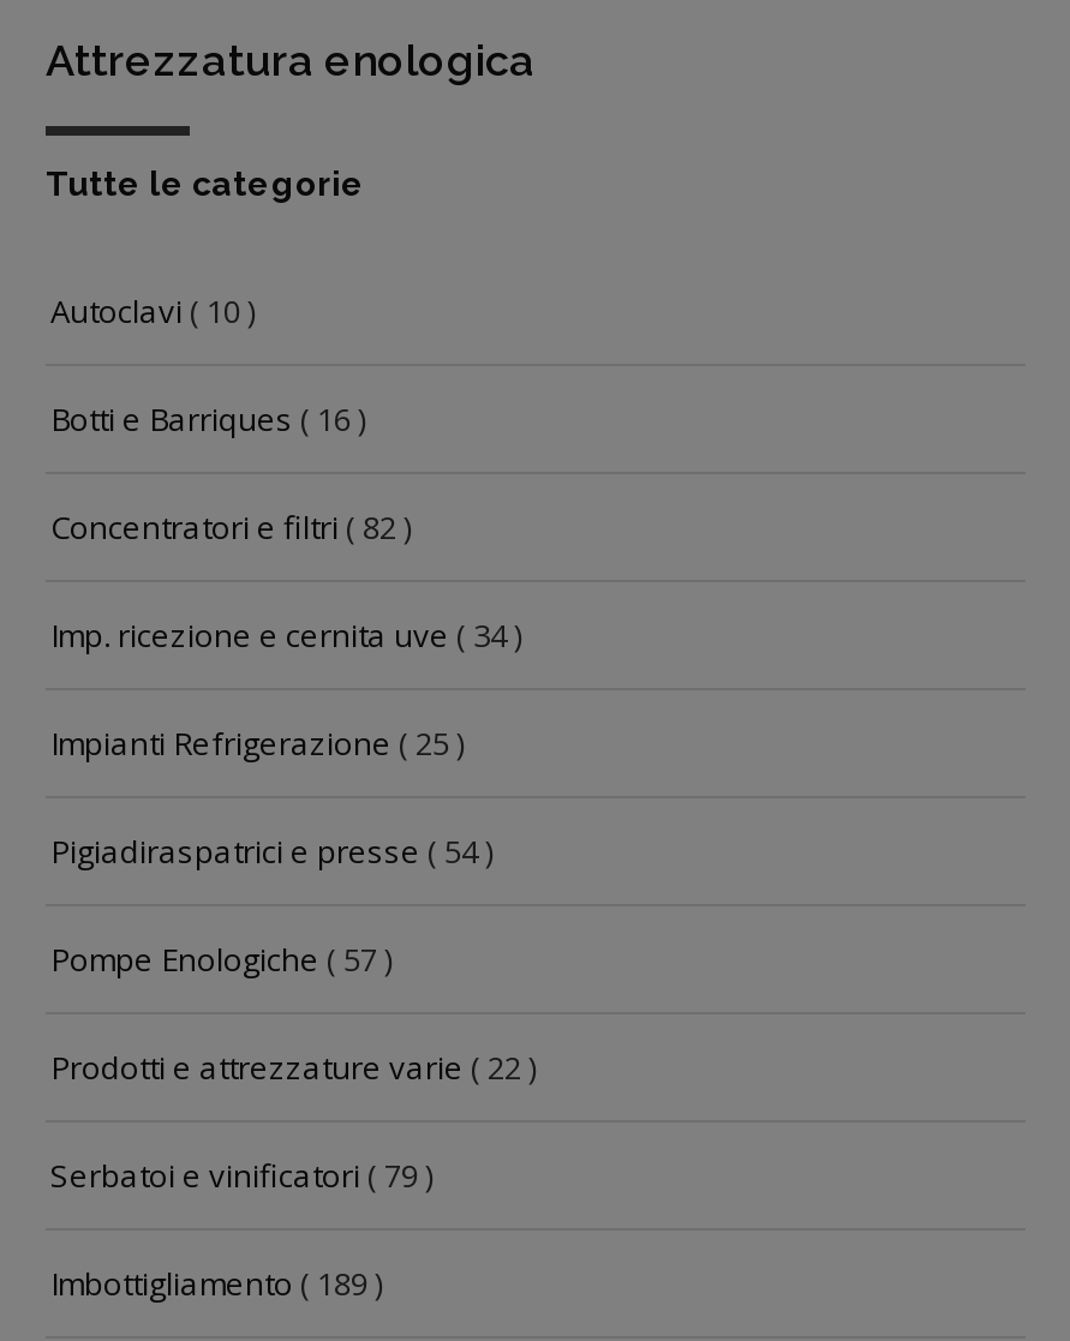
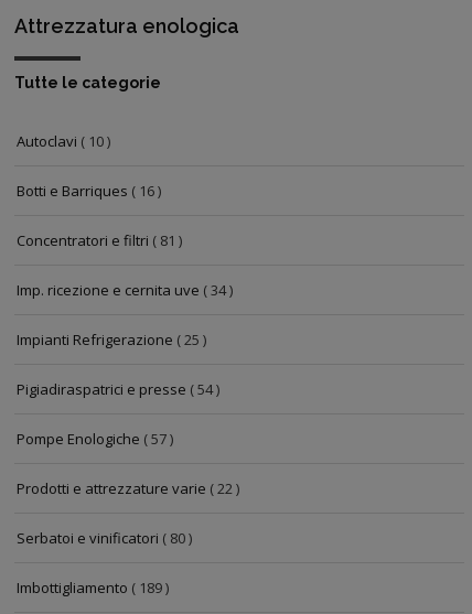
[50,507,411,550] Concentratori e filtri ( 82 ) -> [17,231,182,251] Concentratori e filtri ( 81 )
[50,1155,432,1198] Serbatoi e vinificatori ( 79 ) -> [17,529,192,548] Serbatoi e vinificatori ( 80 )

